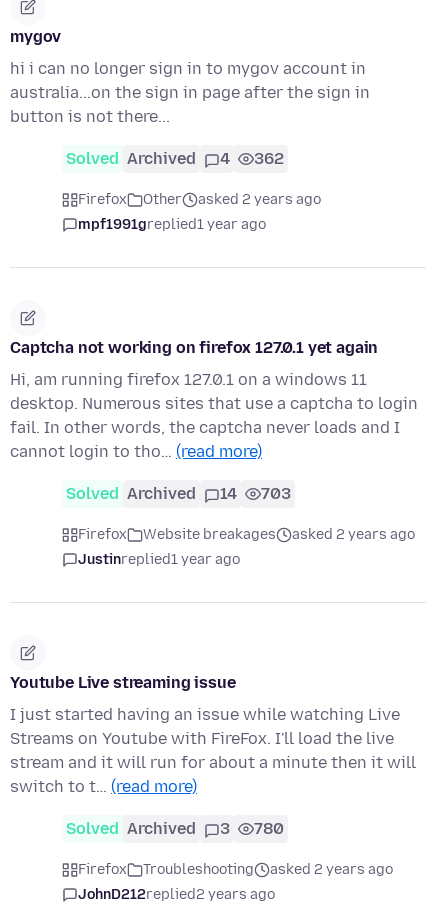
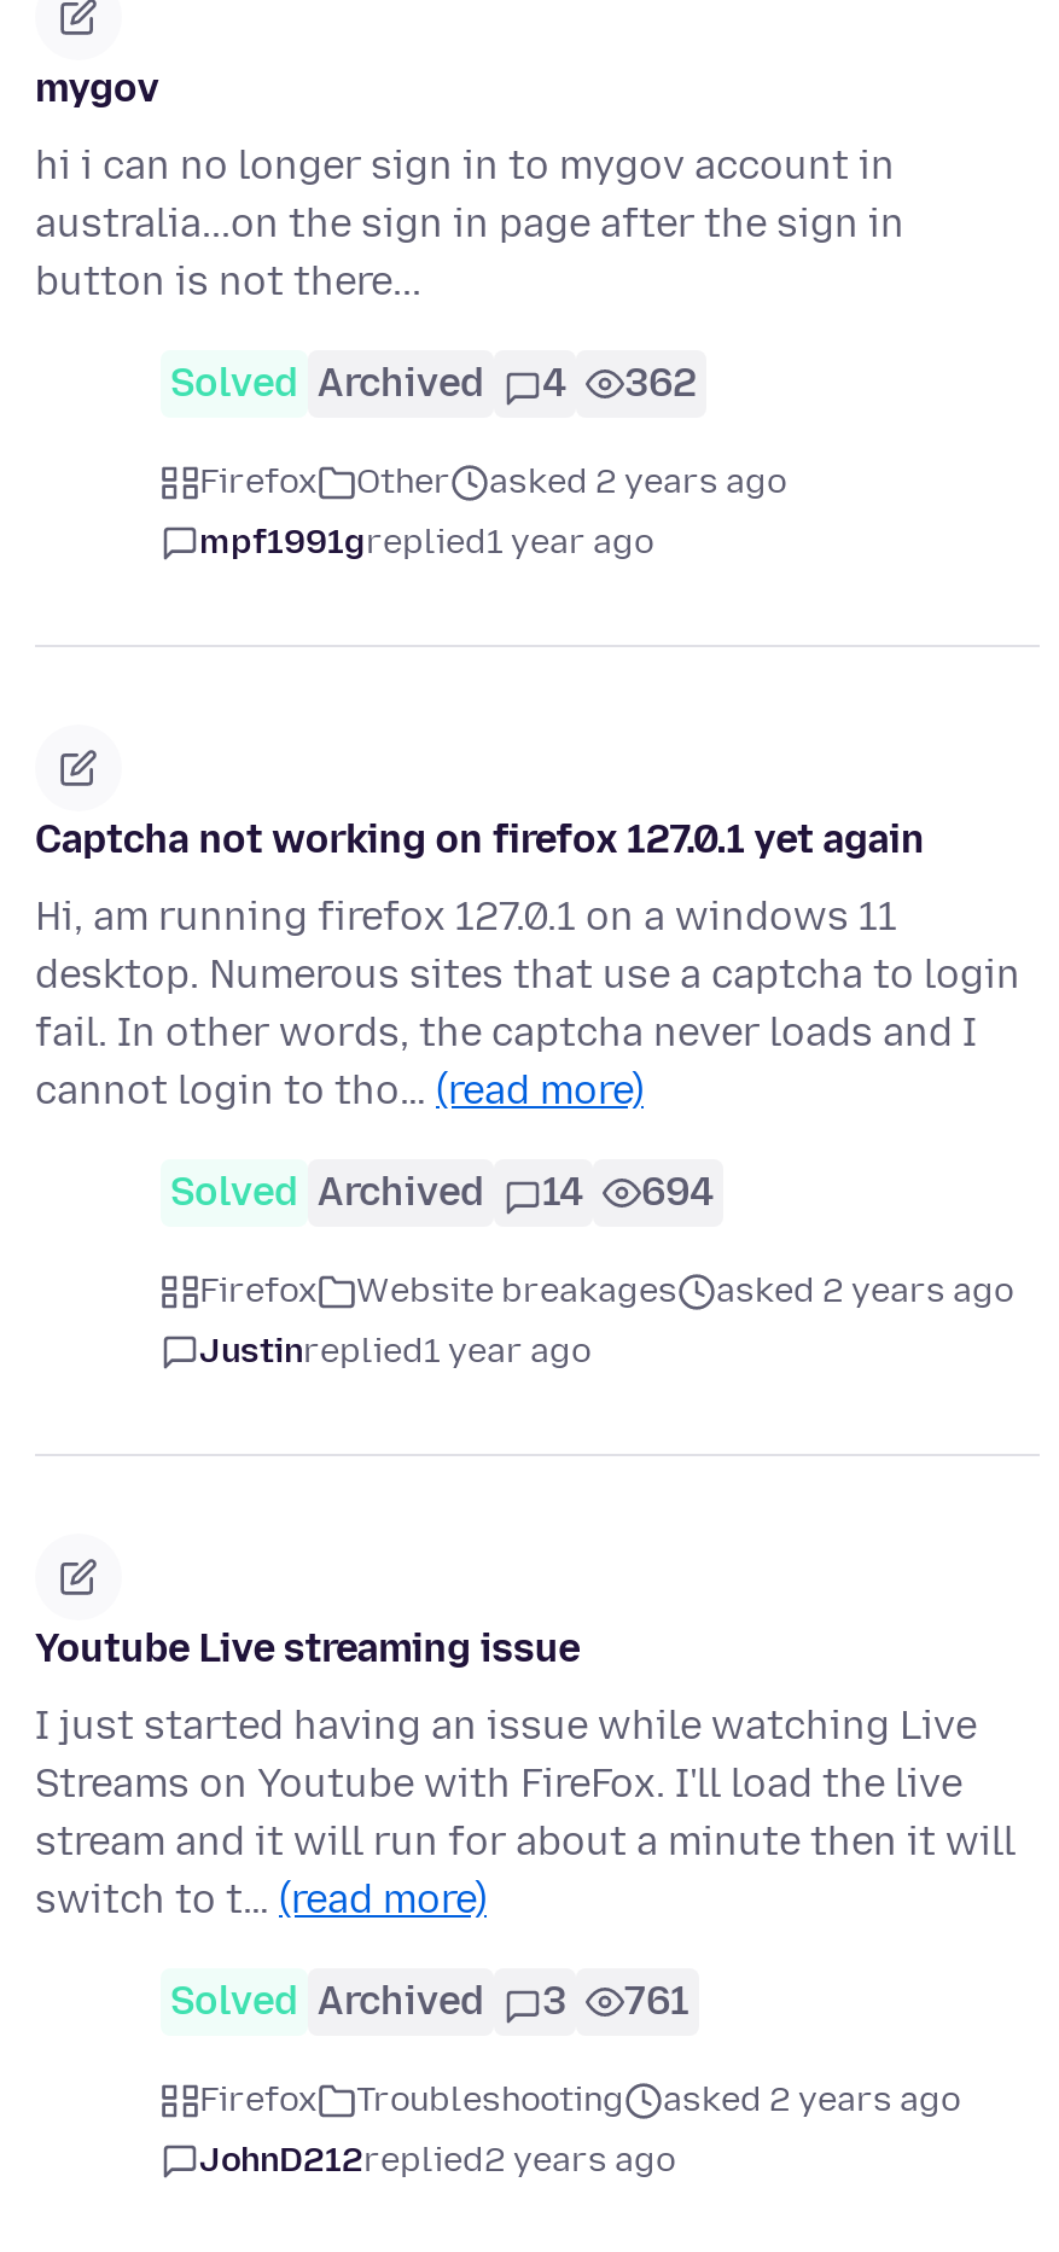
[66,484,291,503] Solved Archived 14 703 -> [170,1170,714,1216] Solved Archived 14 694
[66,819,284,838] Solved Archived 3 780 -> [170,1979,689,2025] Solved Archived 3 761

